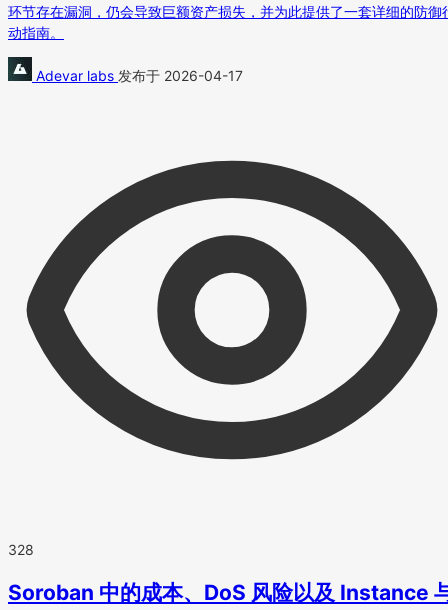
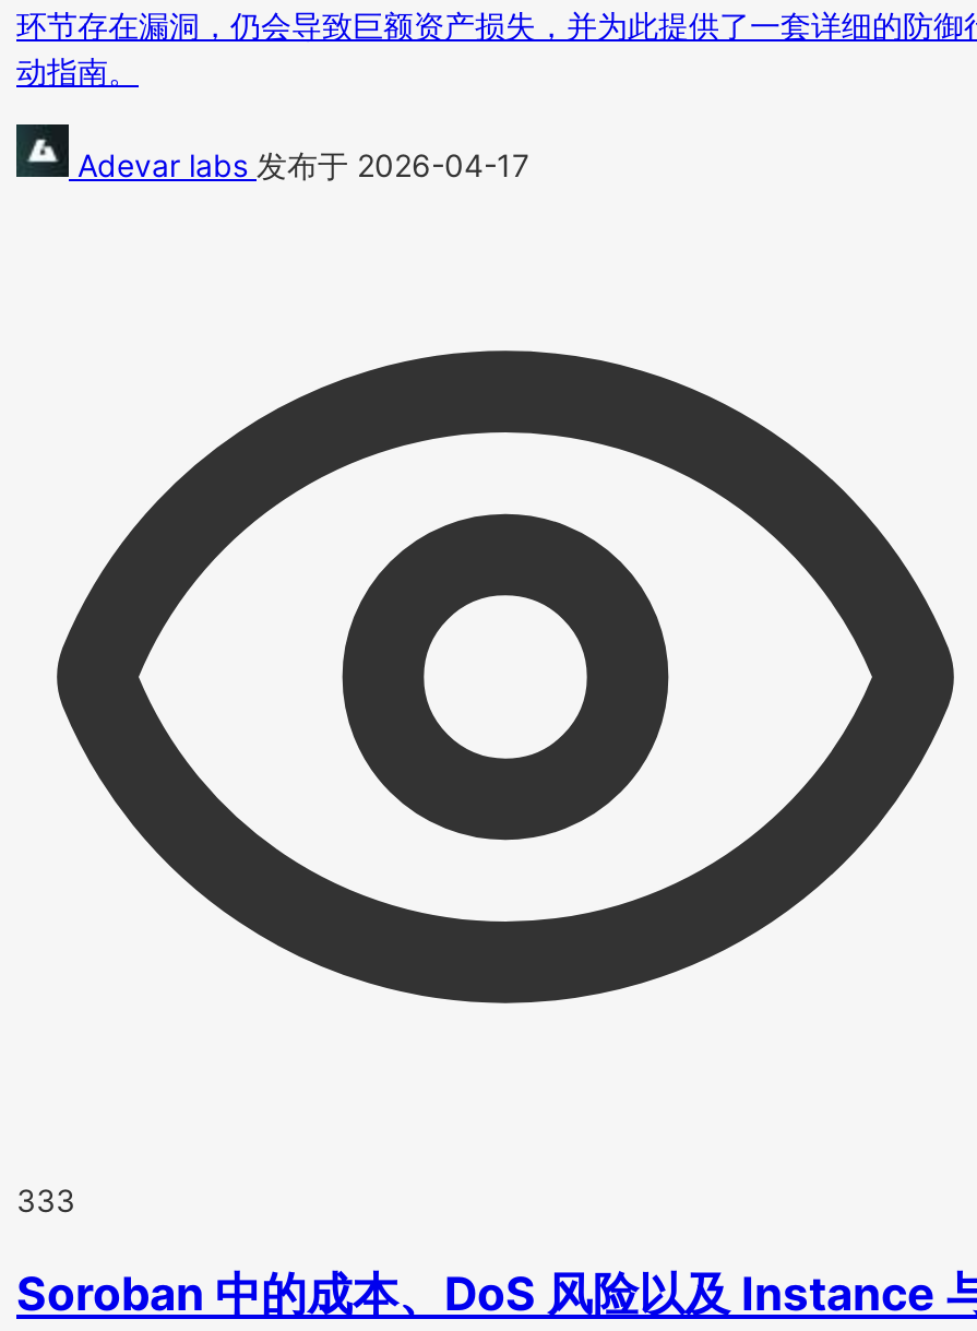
[8,541,34,558] 328 -> [16,1181,75,1218] 333

